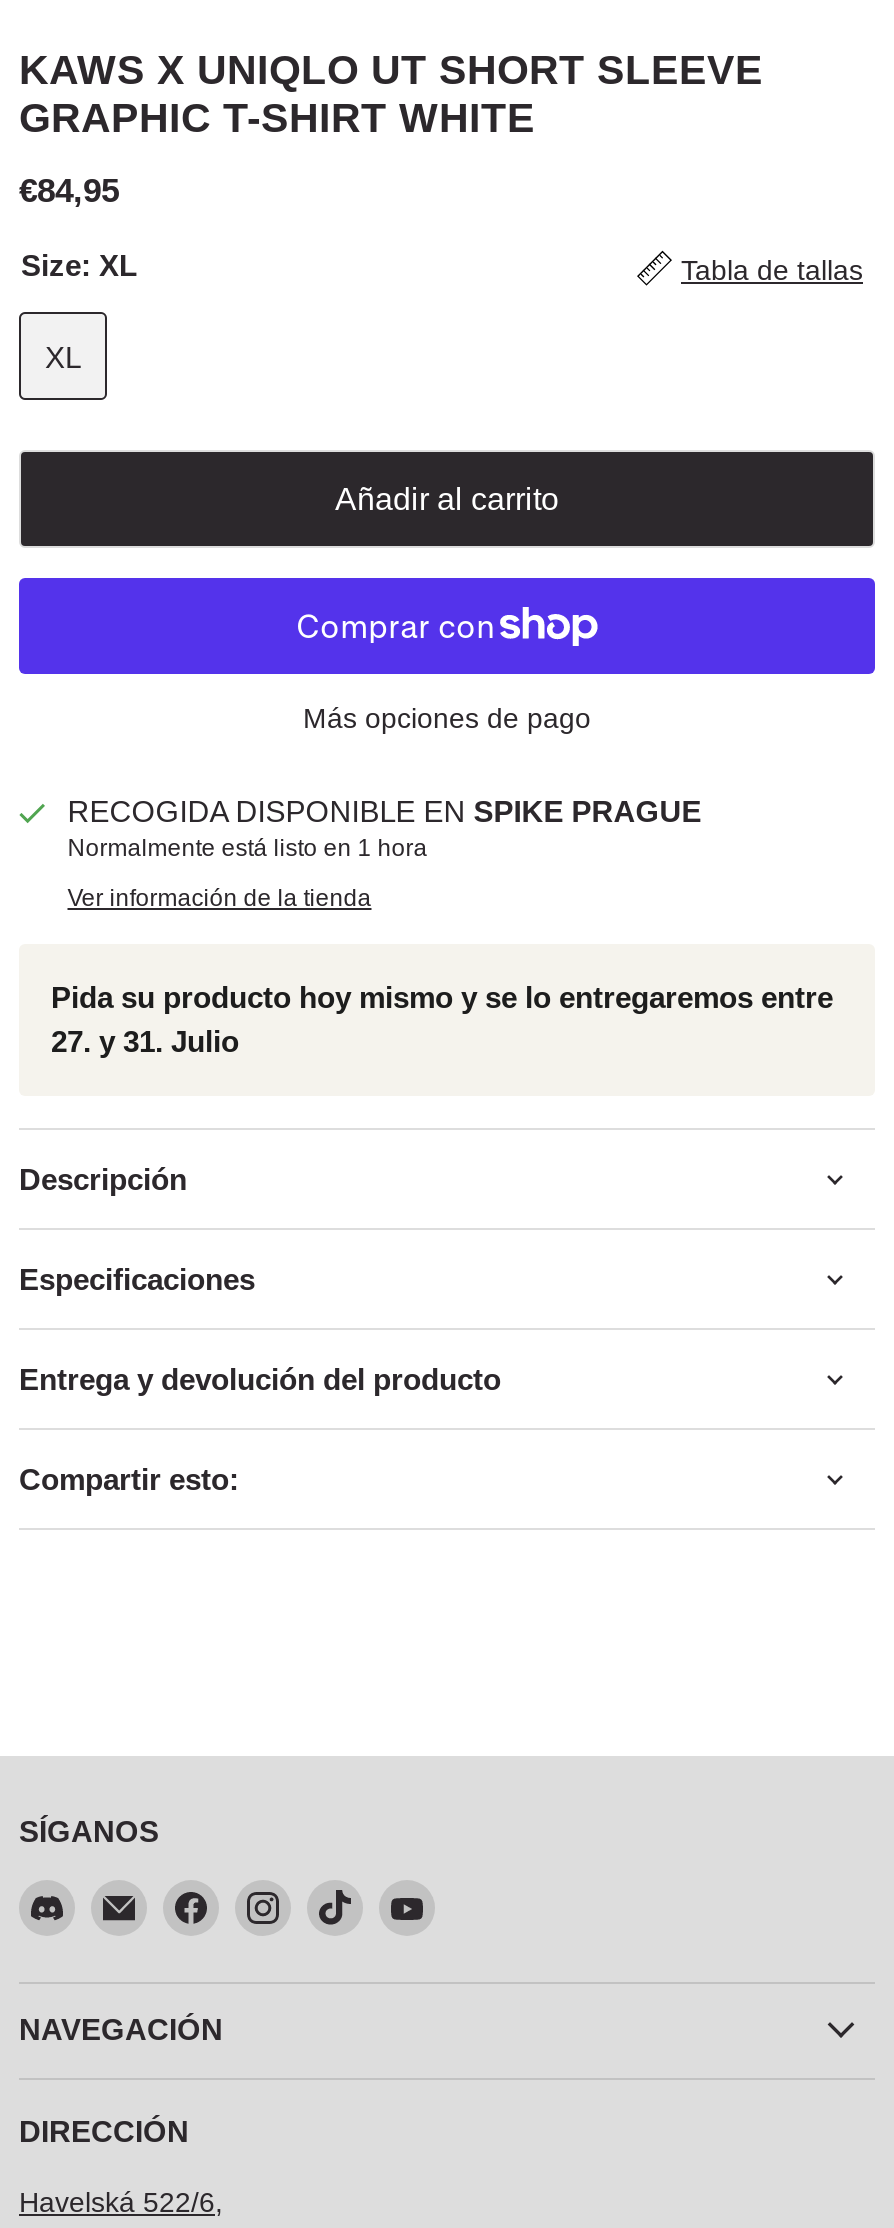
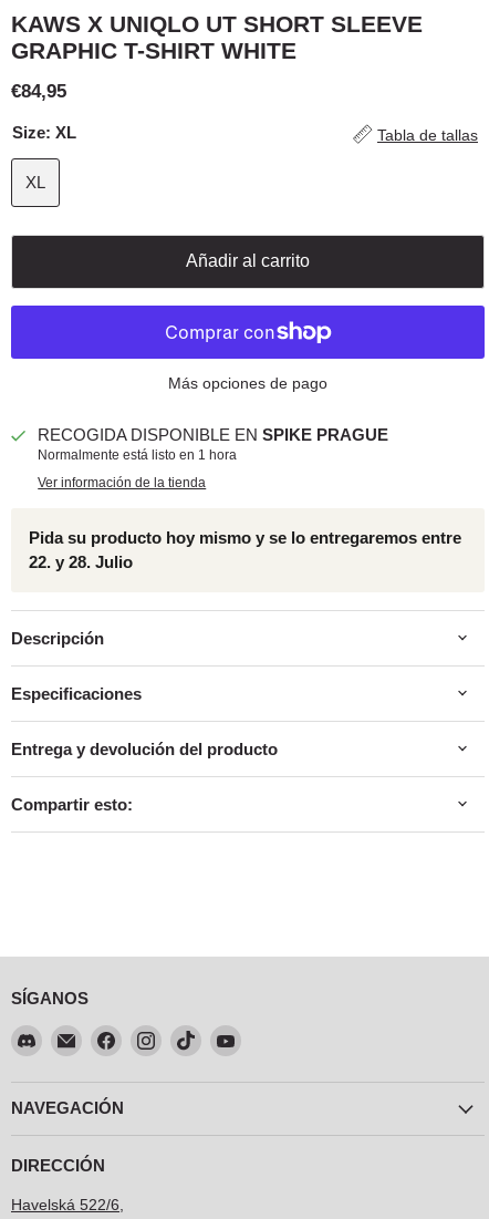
[51,1025,239,1059] 27. y 31. Julio -> [29,552,133,571] 22. y 28. Julio

